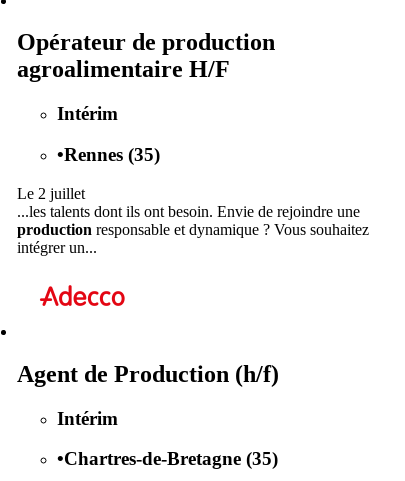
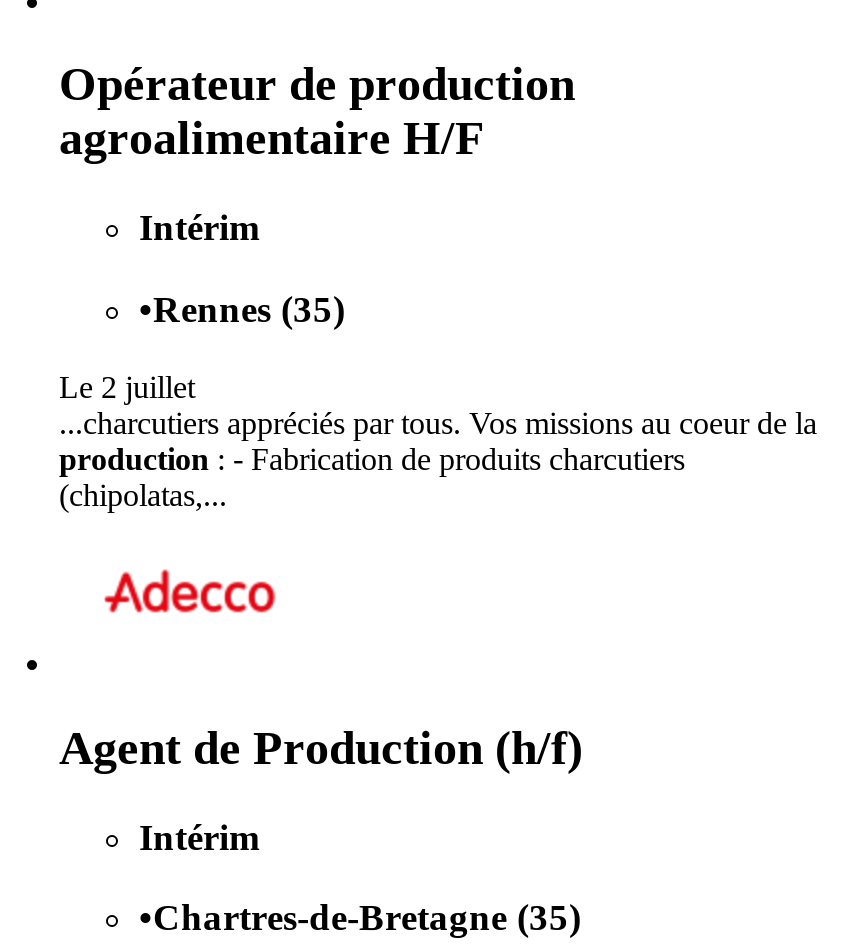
[17,203,369,256] ...les talents dont ils ont besoin. Envie de rejoindre une | production responsable et dynamique ? Vous souhaitez | intégrer un... -> [59,406,817,512] ...charcutiers appréciés par tous. Vos missions au coeur de la | production: - Fabrication de produits charcutiers | (chipolatas,...

